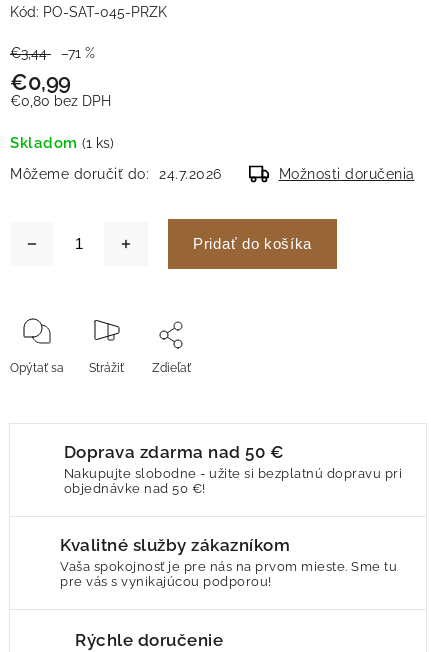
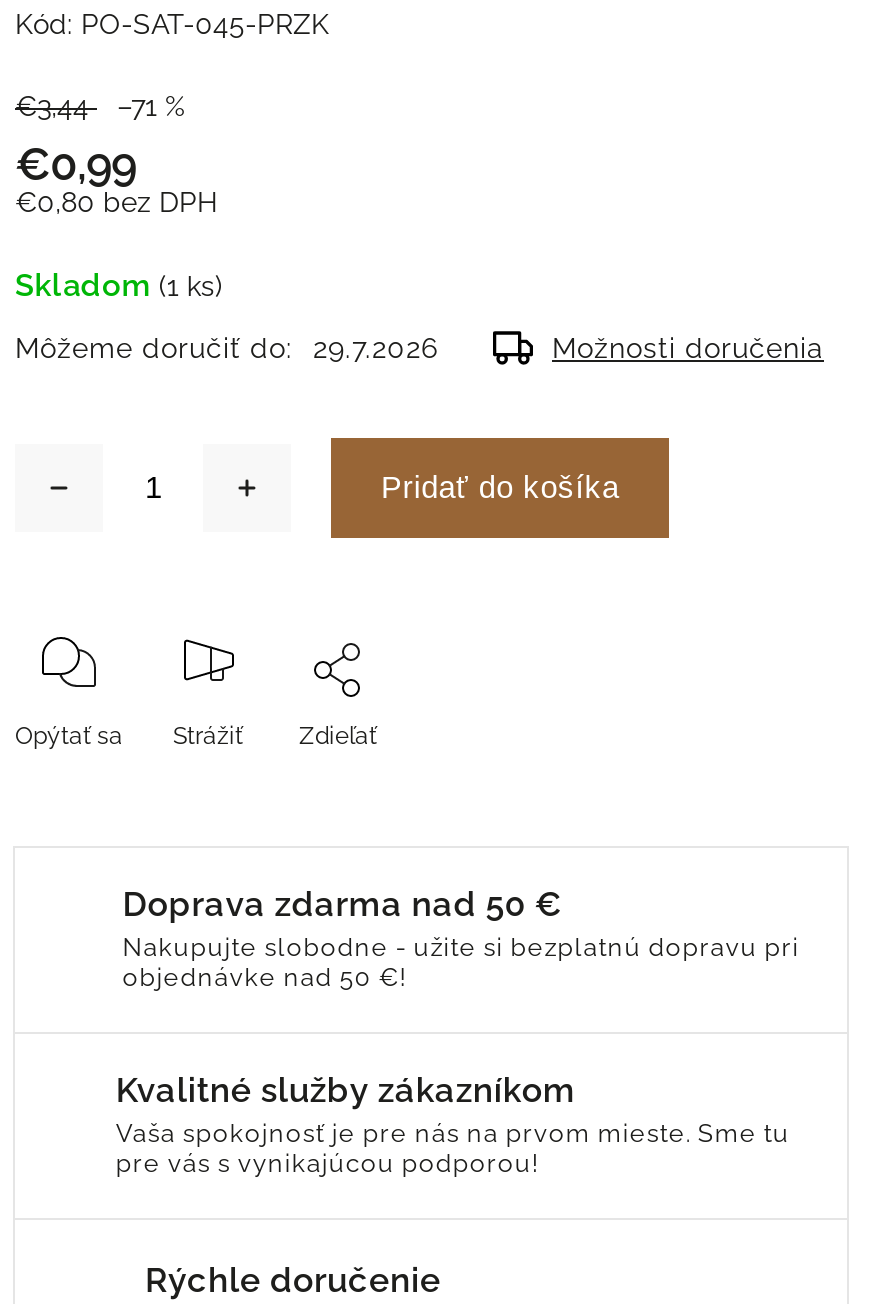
[10,166,221,182] Môžeme doručiť do: 24.7.2026 -> [15,332,438,364] Môžeme doručiť do: 29.7.2026

